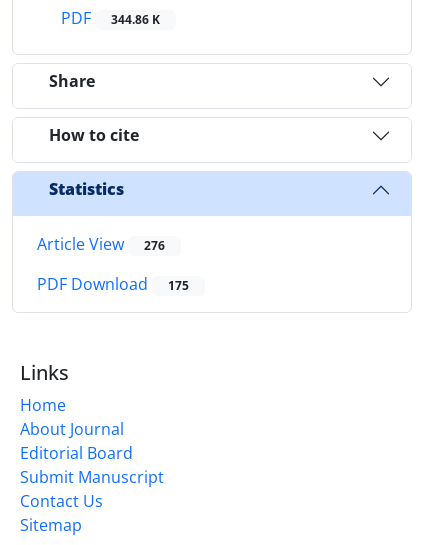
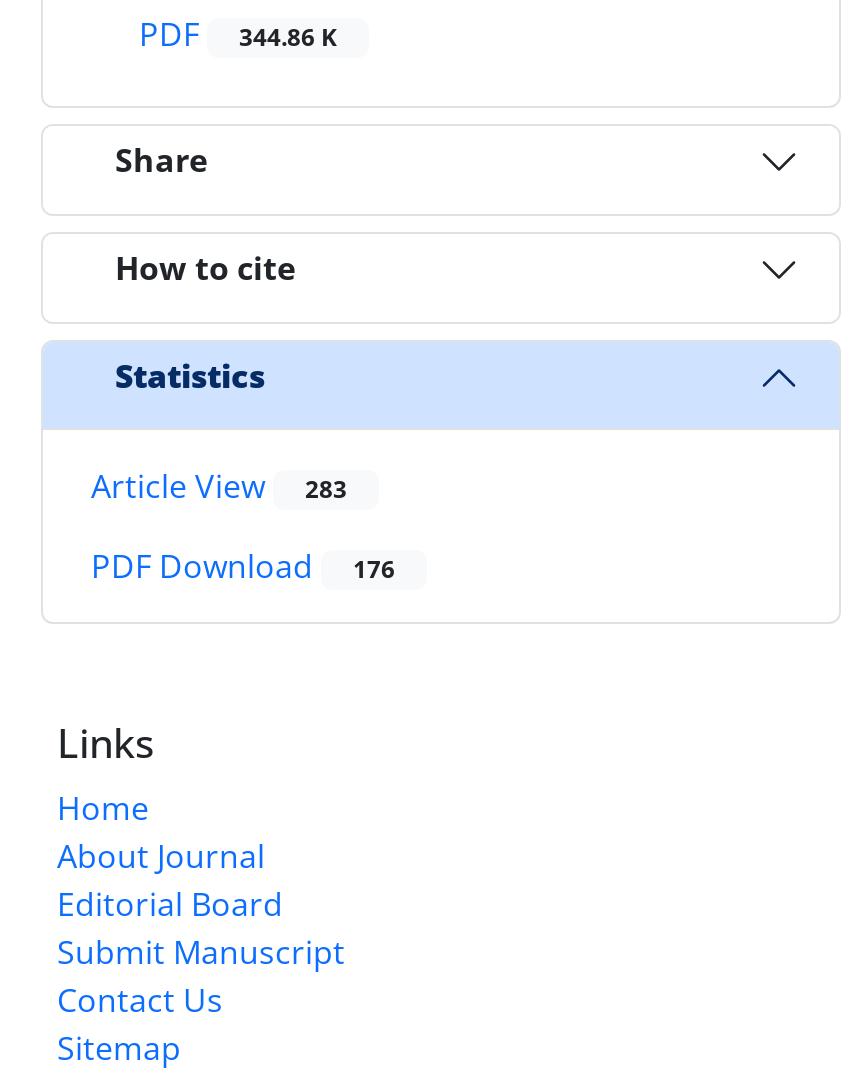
[37,233,165,255] Article View 276 -> [91,464,347,508] Article View 283
[37,273,189,295] PDF Download 175 -> [91,544,395,588] PDF Download 176

